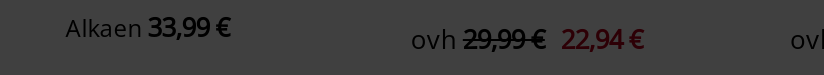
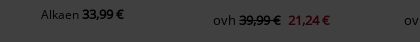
[411,20,643,56] ovh 29,99 € 22,94 € -> [213,11,329,29] ovh 39,99 € 21,24 €

